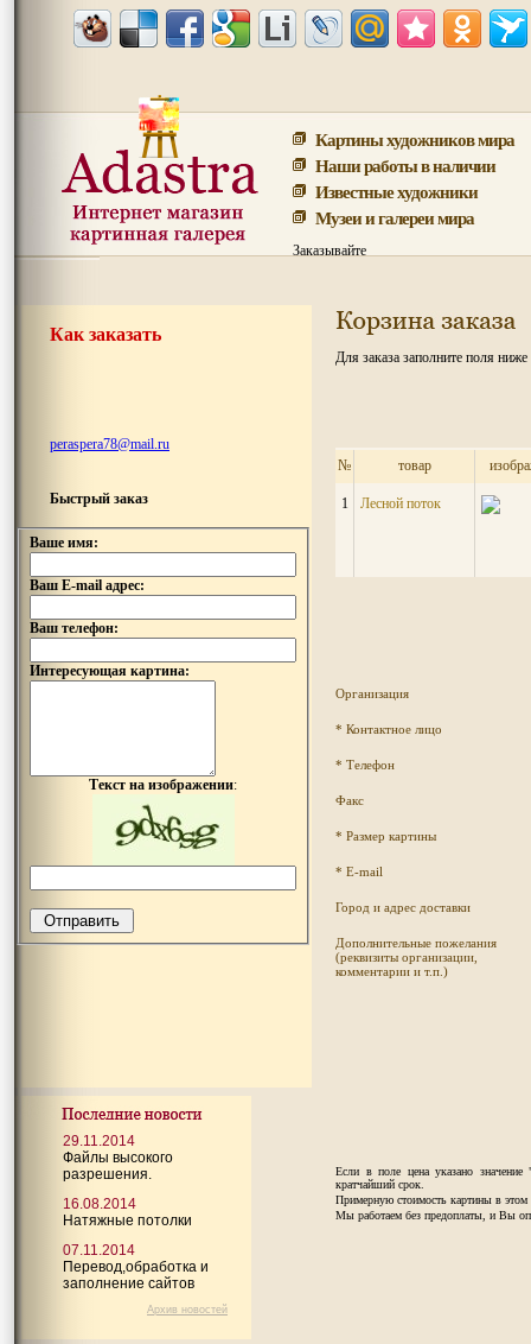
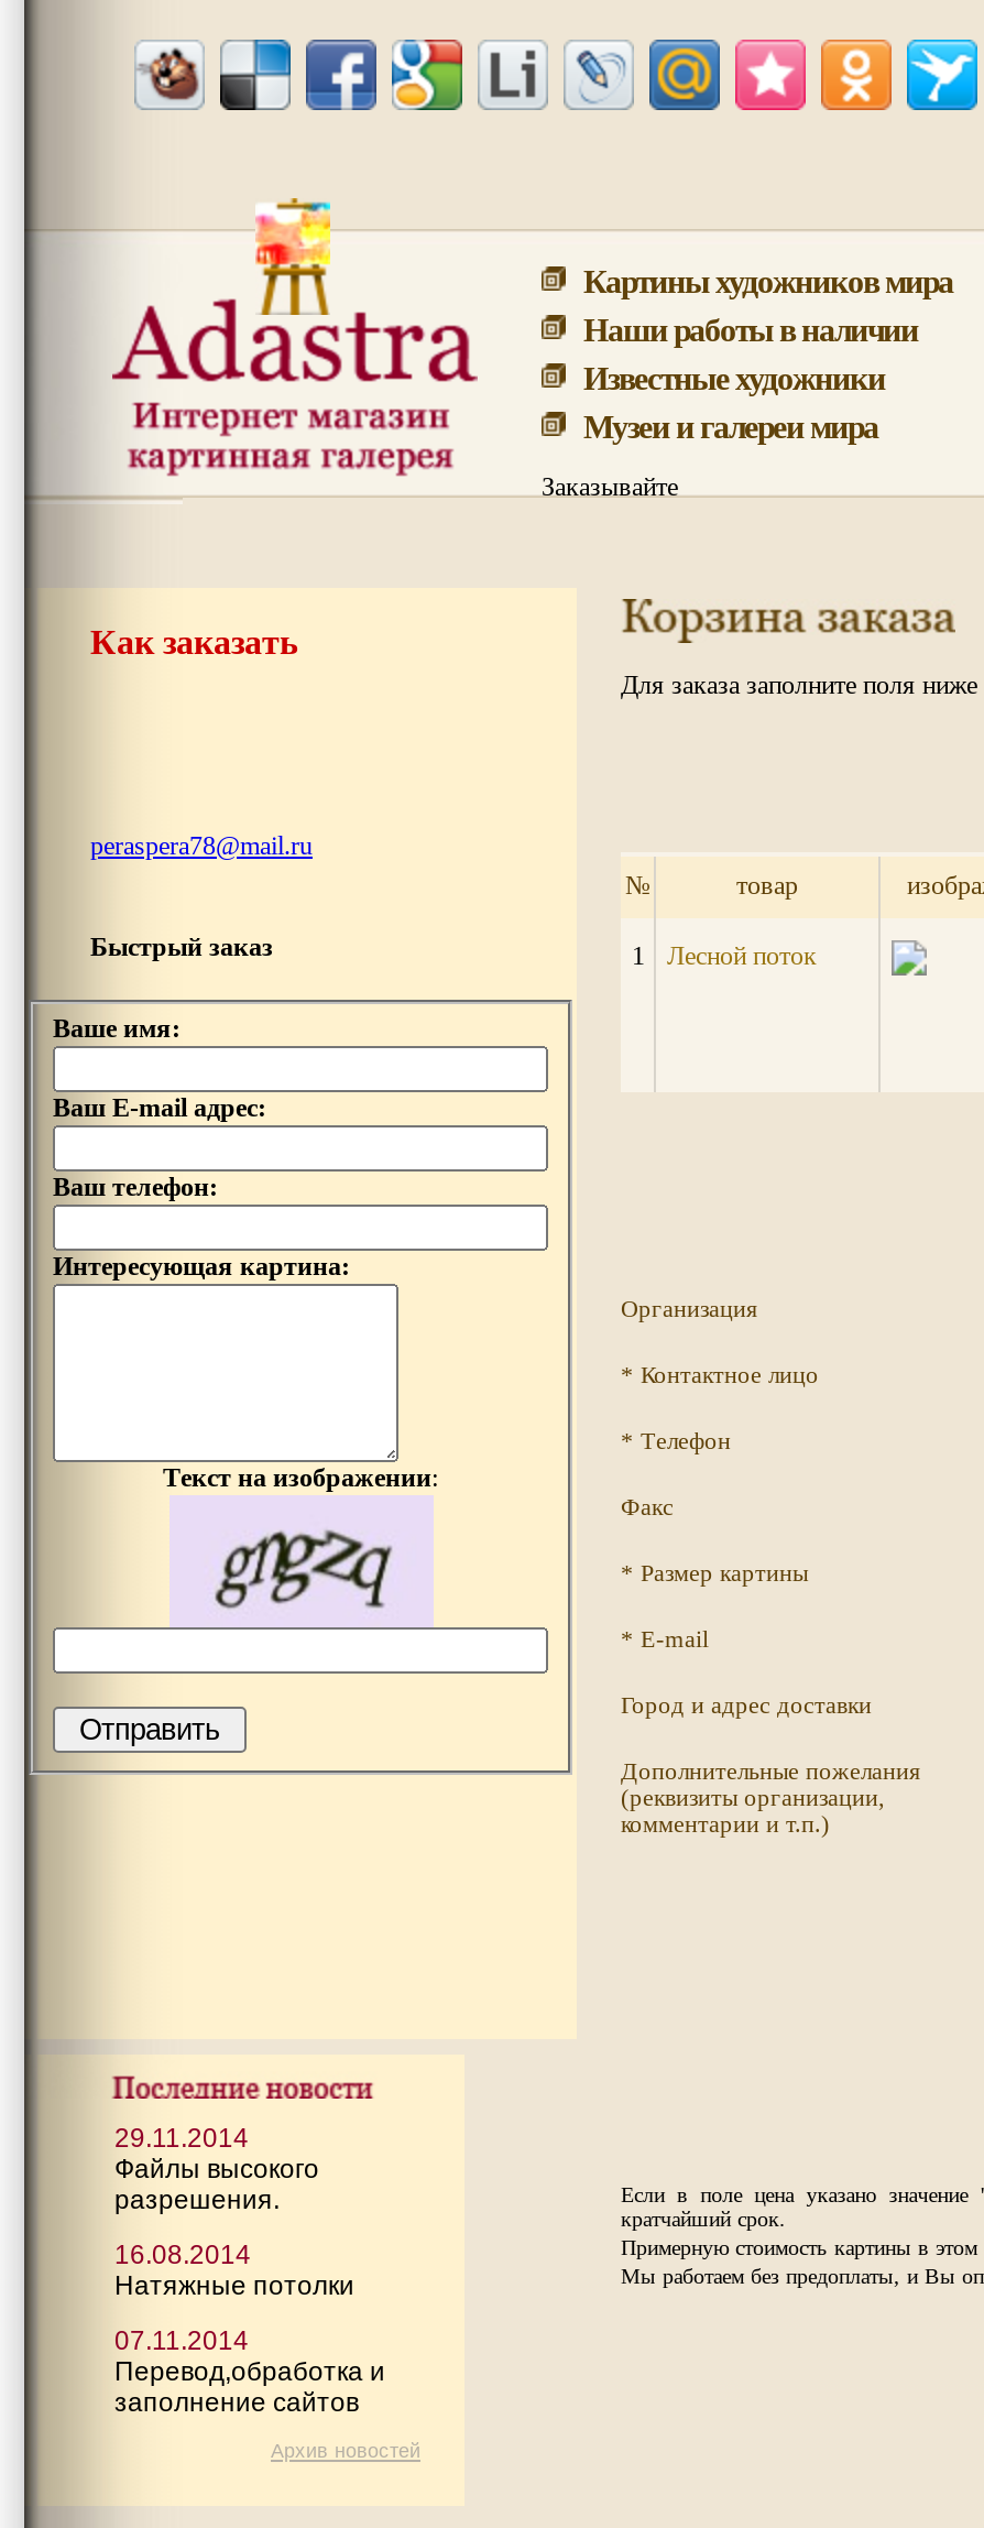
[94,797,233,866] [image] -> [172,1500,431,1627] [image]

